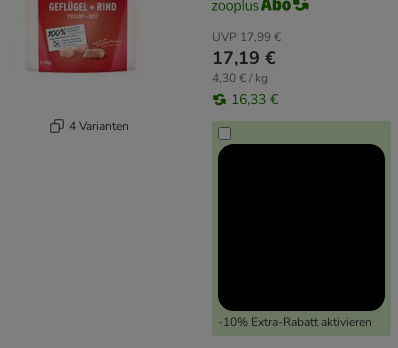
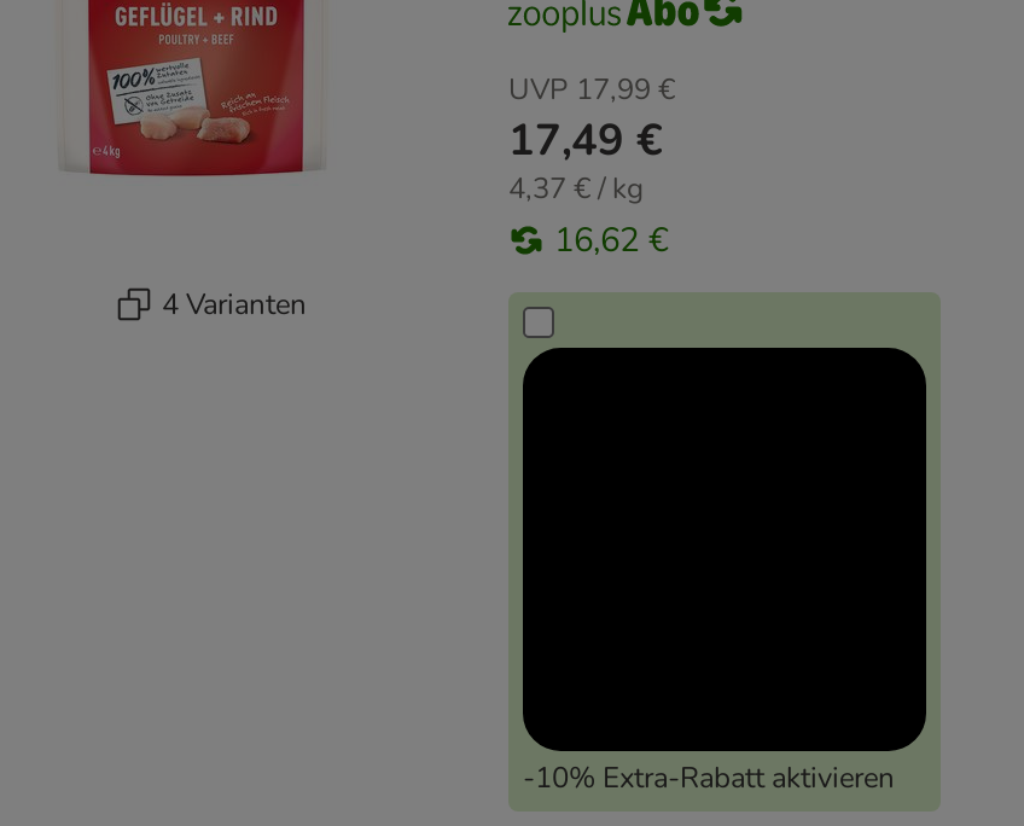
[212,46,276,70] 17,19 € -> [508,111,663,169] 17,49 €
[212,70,268,86] 4,30 € / kg -> [508,169,644,208] 4,37 € / kg
[231,90,278,109] 16,33 € -> [554,218,668,263] 16,62 €

